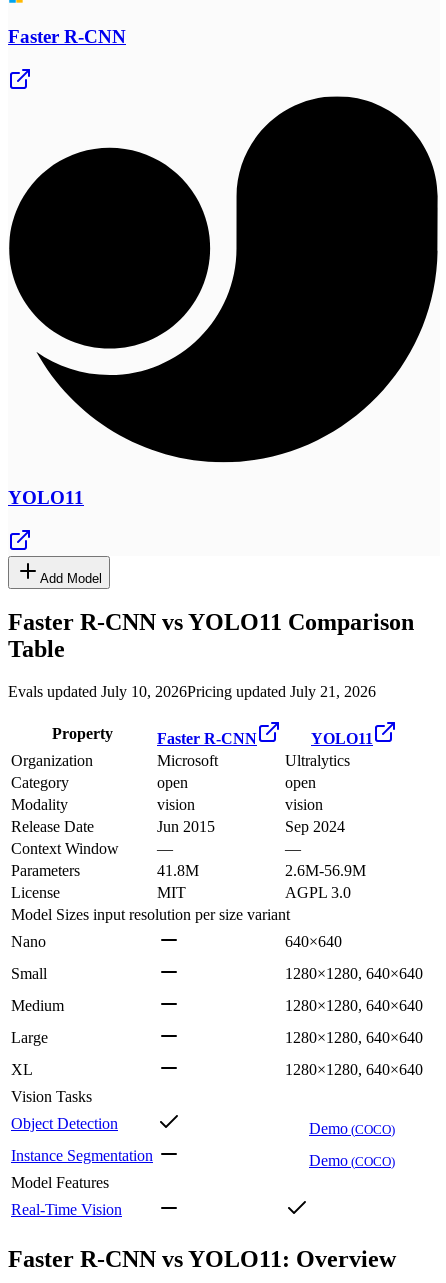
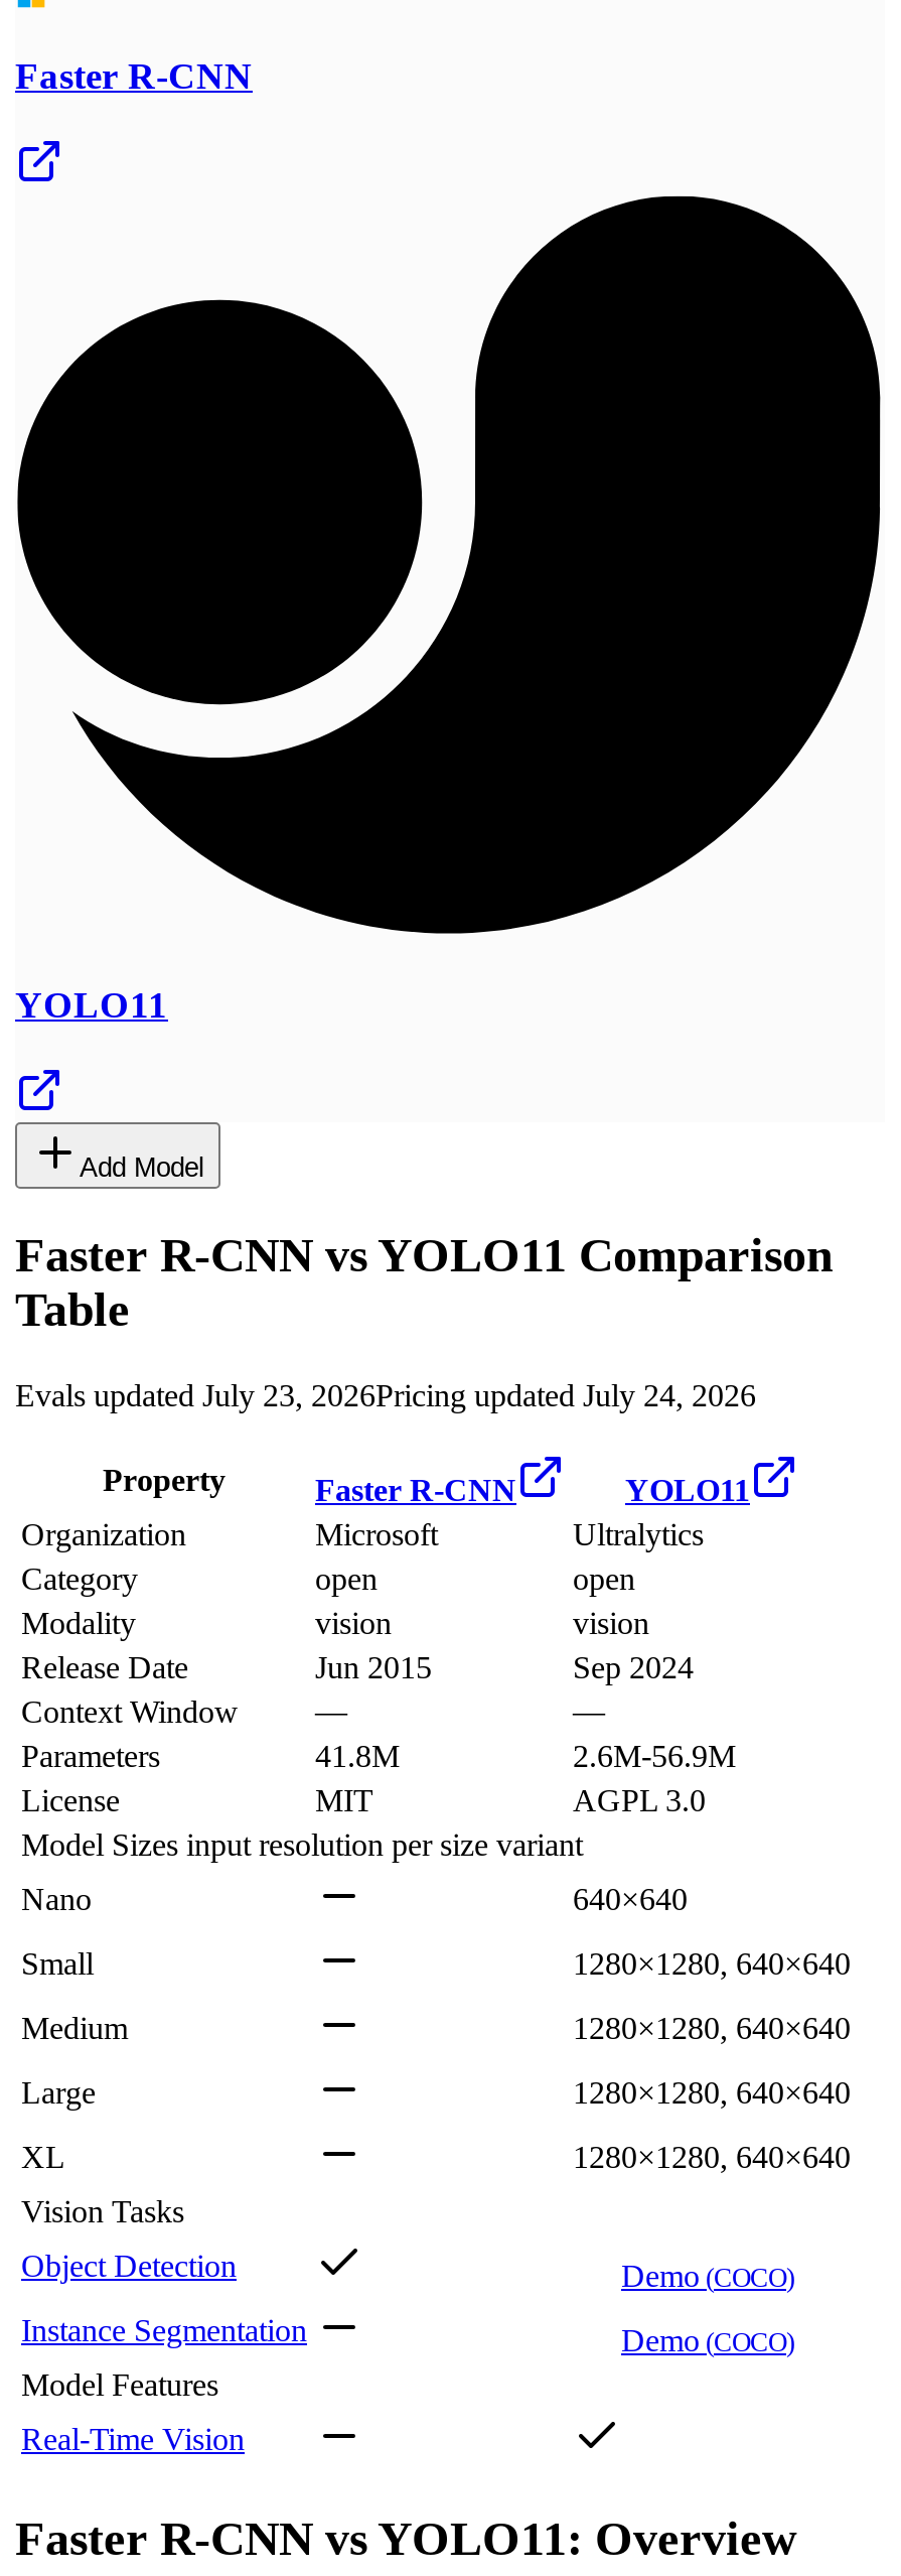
[8,682,376,699] Evals updated July 10, 2026Pricing updated July 21, 2026 -> [15,1377,756,1411] Evals updated July 23, 2026Pricing updated July 24, 2026

